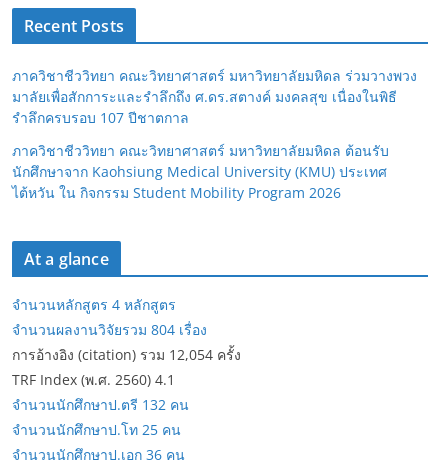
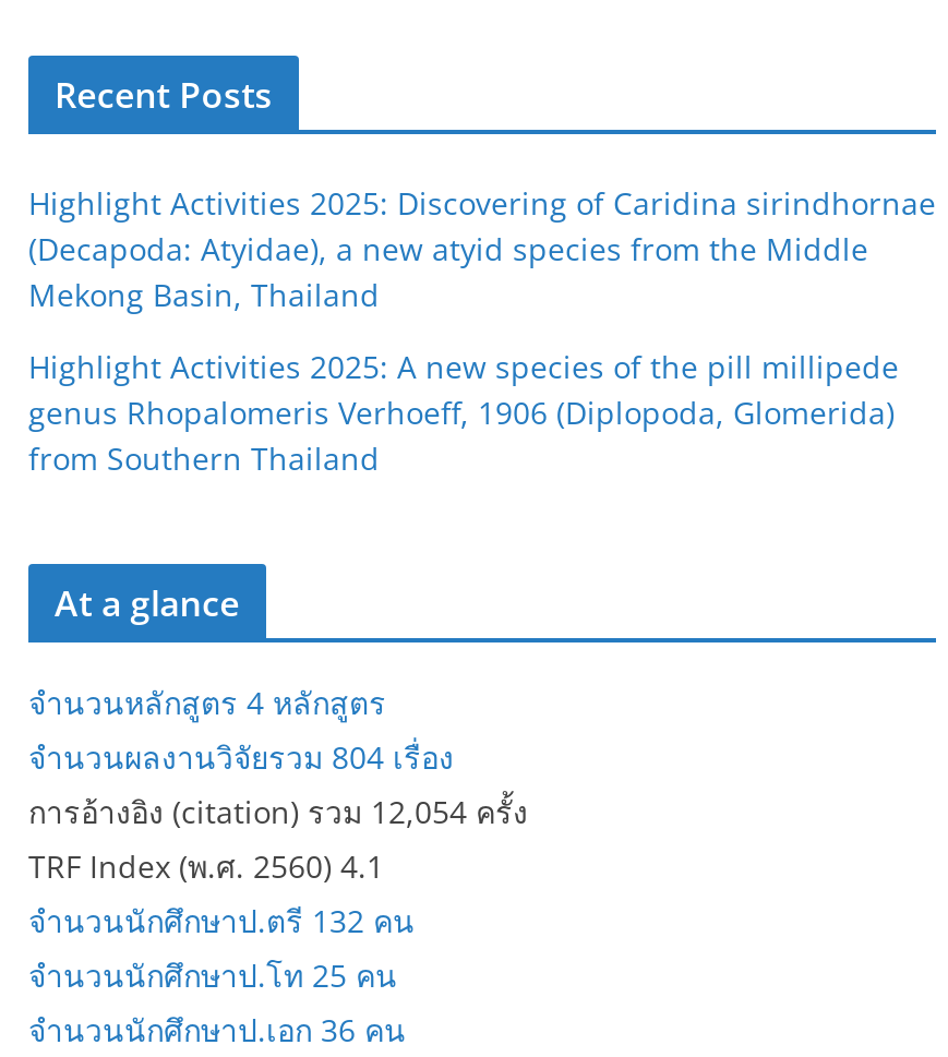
[12,66,417,127] ภาควิชาชีววิทยา คณะวิทยาศาสตร์ มหาวิทยาลัยมหิดล ร่วมวางพวง | มาลัยเพื่อสักการะและรำลึกถึง ศ.ดร.สตางค์ มงคลสุข เนื่องในพิธี | รำลึกครบรอบ 107 ปีชาตกาล -> [28,182,936,315] Highlight Activities 2025: Discovering of Caridina sirindhornae | (Decapoda: Atyidae), a new atyid species from the Middle | Mekong Basin, Thailand
[12,141,389,202] ภาควิชาชีววิทยา คณะวิทยาศาสตร์ มหาวิทยาลัยมหิดล ต้อนรับ | นักศึกษาจาก Kaohsiung Medical University (KMU) ประเทศ | ไต้หวัน ใน กิจกรรม Student Mobility Program 2026 -> [28,345,899,478] Highlight Activities 2025: A new species of the pill millipede | genus Rhopalomeris Verhoeff, 1906 (Diplopoda, Glomerida) | from Southern Thailand

